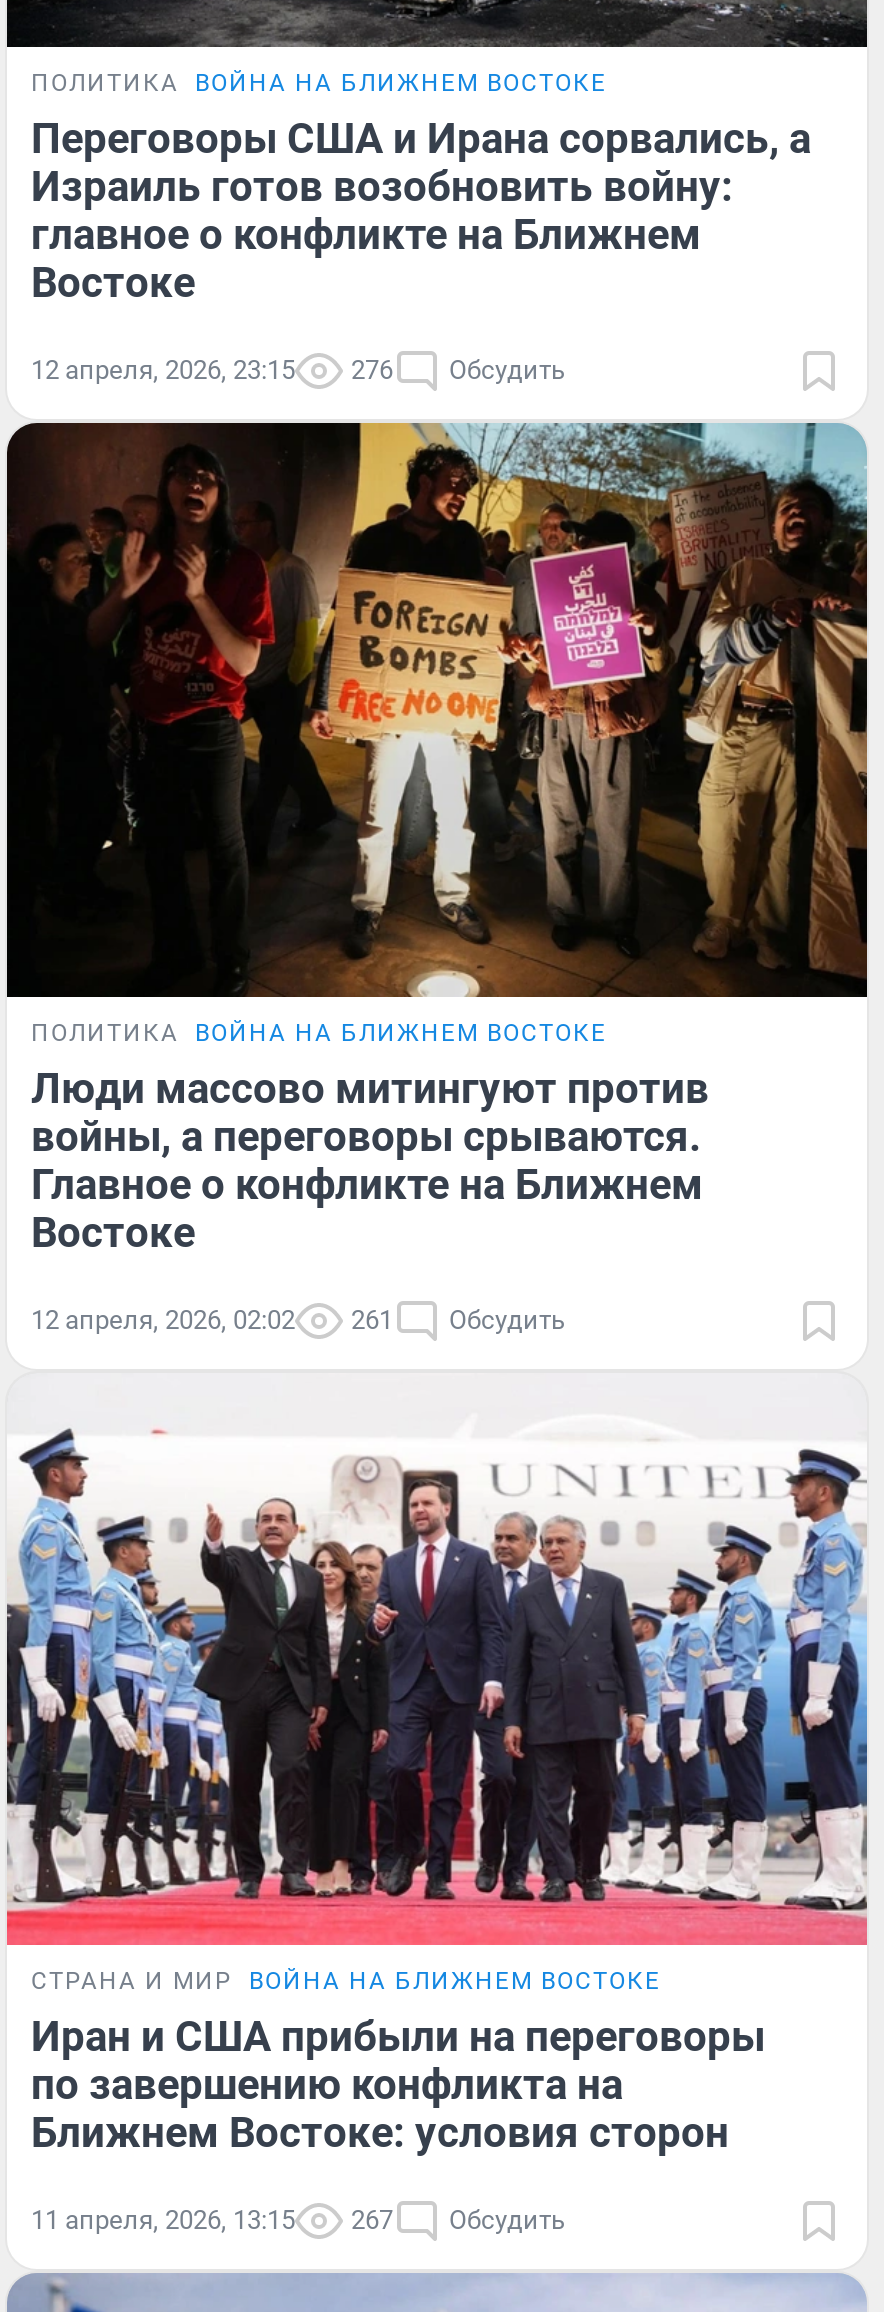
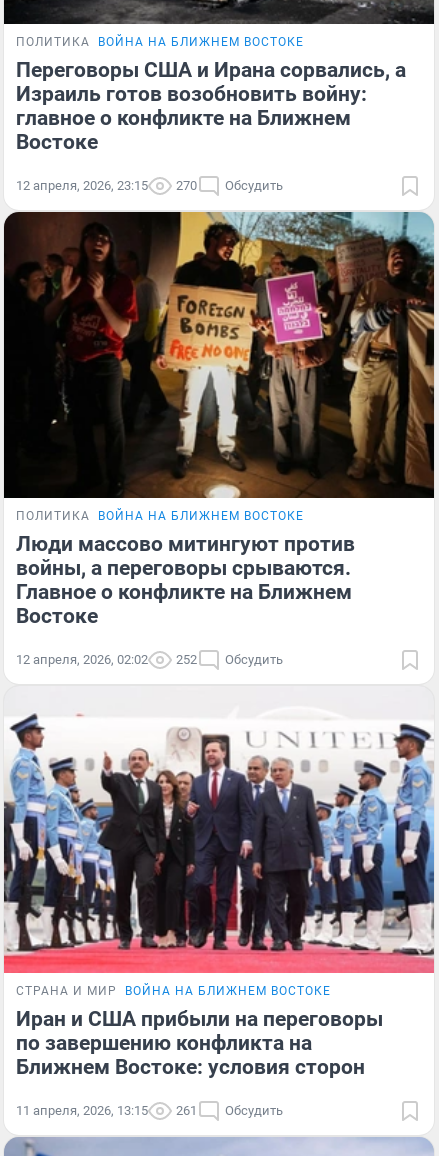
[31,355,565,385] 12 апреля, 2026, 23:15 276 Обсудить -> [16,178,283,193] 12 апреля, 2026, 23:15 270 Обсудить
[31,1304,565,1334] 12 апреля, 2026, 02:02 261 Обсудить -> [16,652,283,667] 12 апреля, 2026, 02:02 252 Обсудить
[31,2206,565,2236] 11 апреля, 2026, 13:15 267 Обсудить -> [16,1103,283,1118] 11 апреля, 2026, 13:15 261 Обсудить

